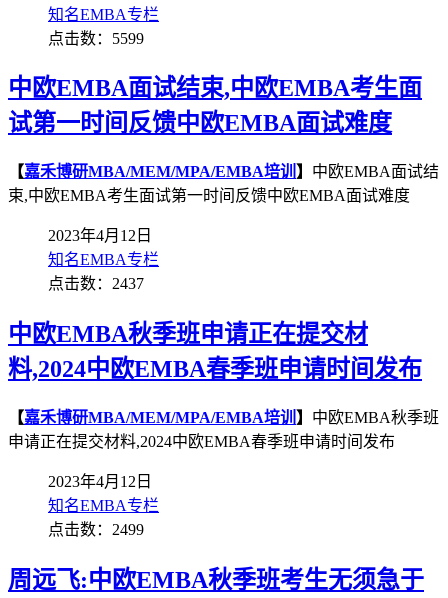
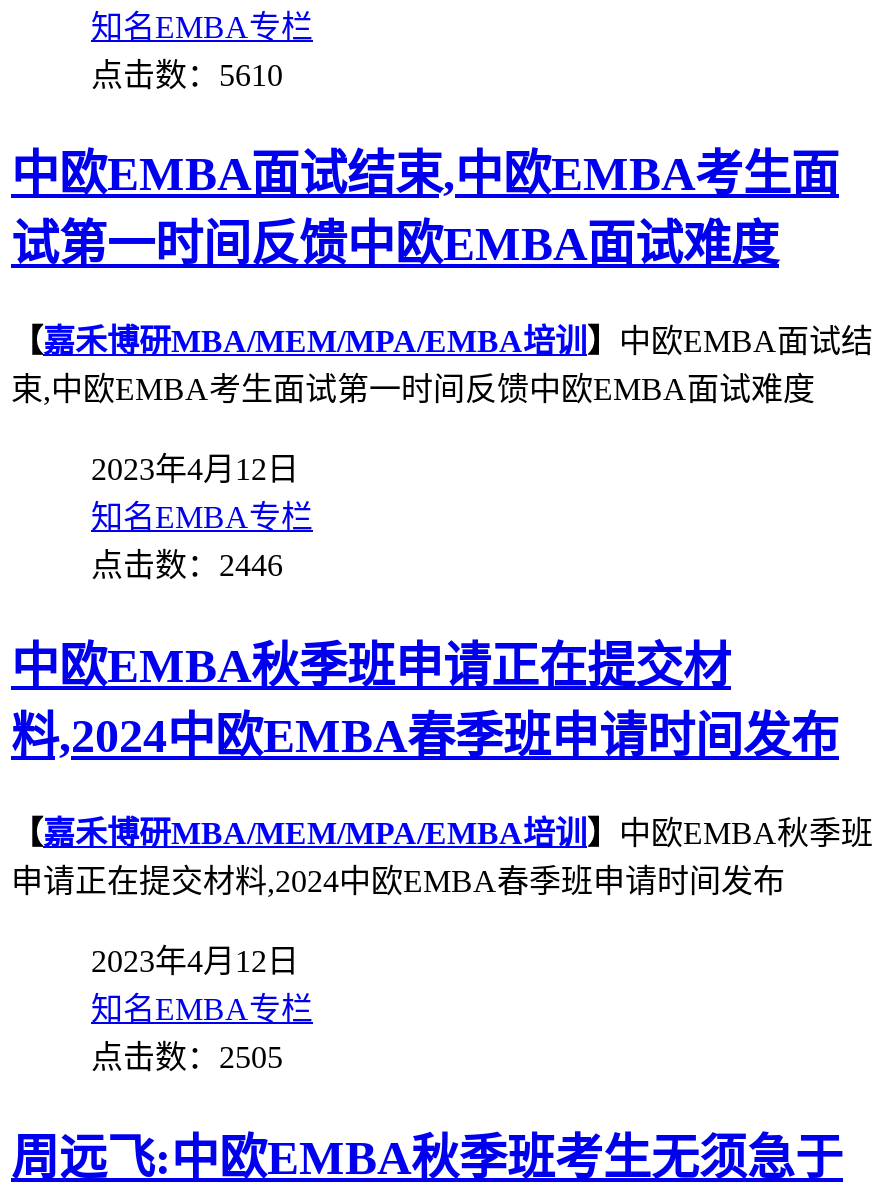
[48,30,144,47] 点击数：5599 -> [91,57,283,91] 点击数：5610
[48,275,144,292] 点击数：2437 -> [91,549,283,583] 点击数：2446
[48,521,144,538] 点击数：2499 -> [91,1040,283,1074] 点击数：2505

